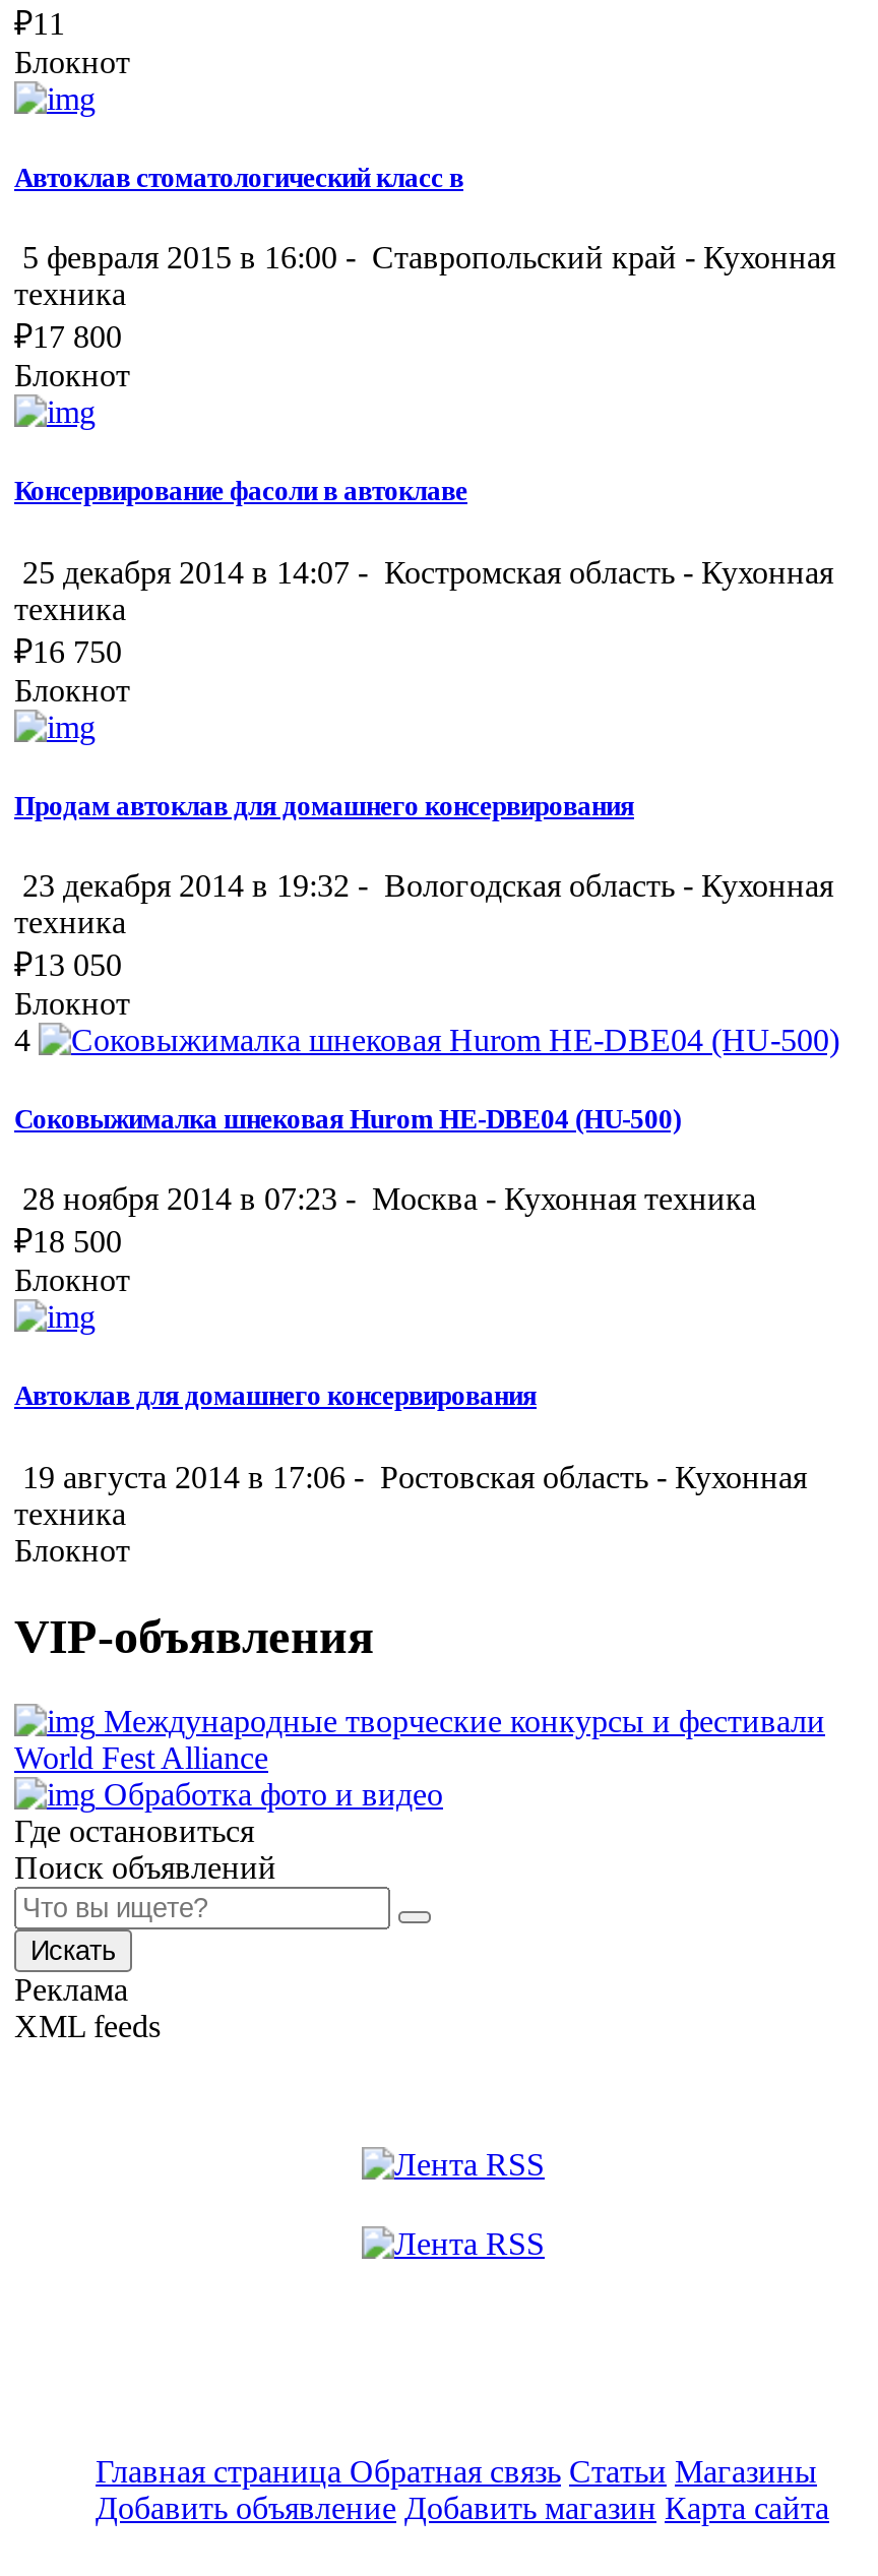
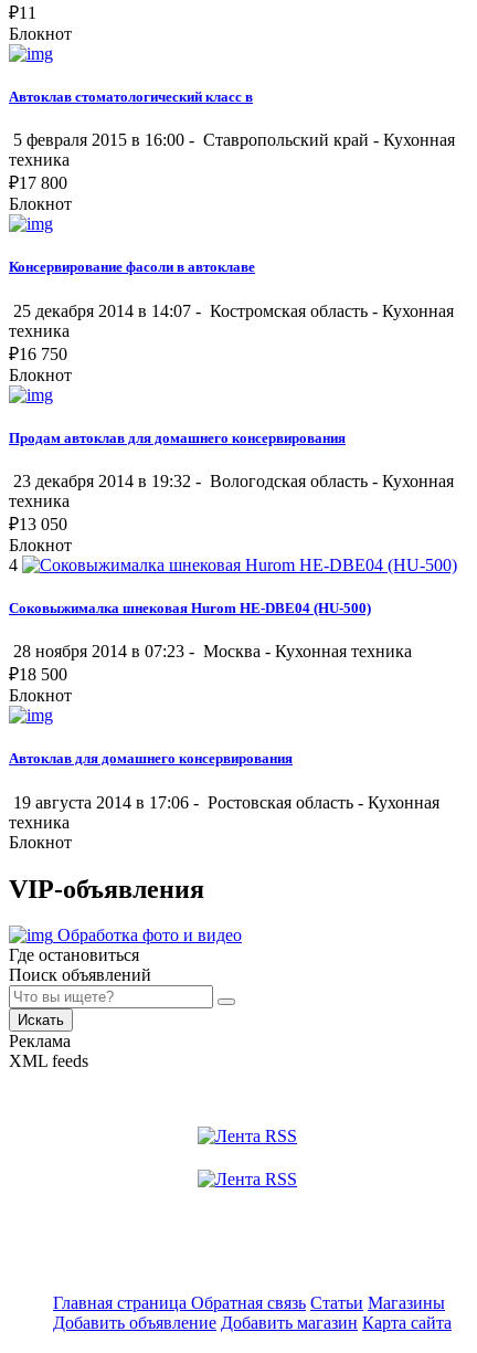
[14,1705,825,1776] Международные творческие конкурсы и фестивали | World Fest Alliance -> none

